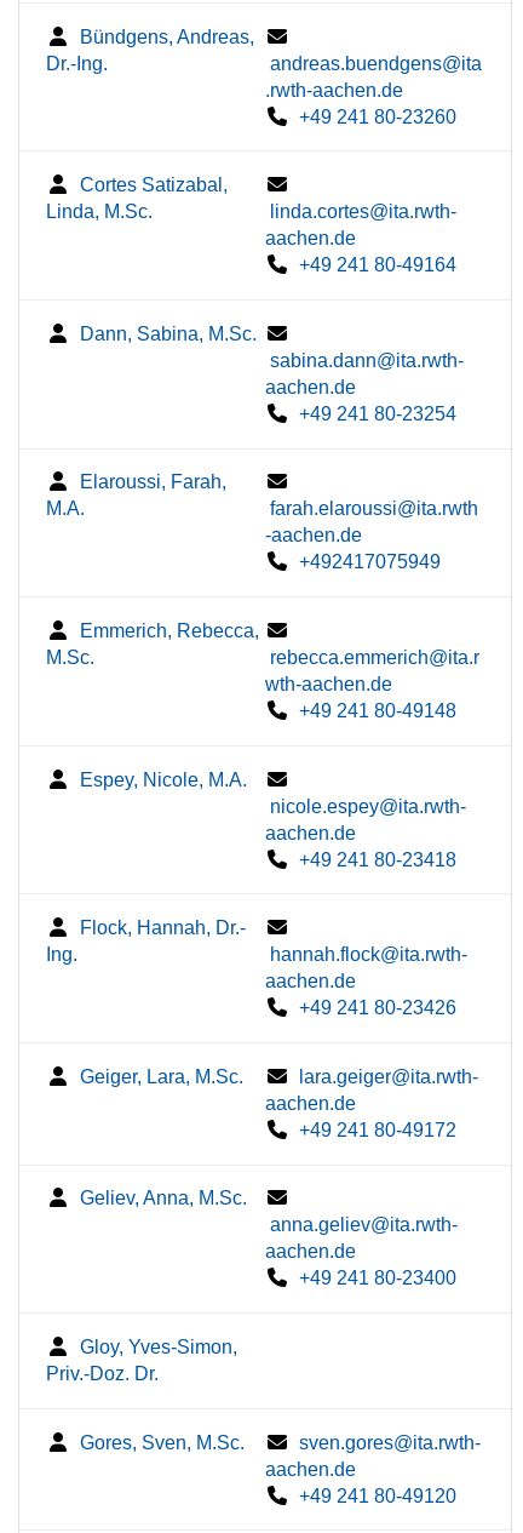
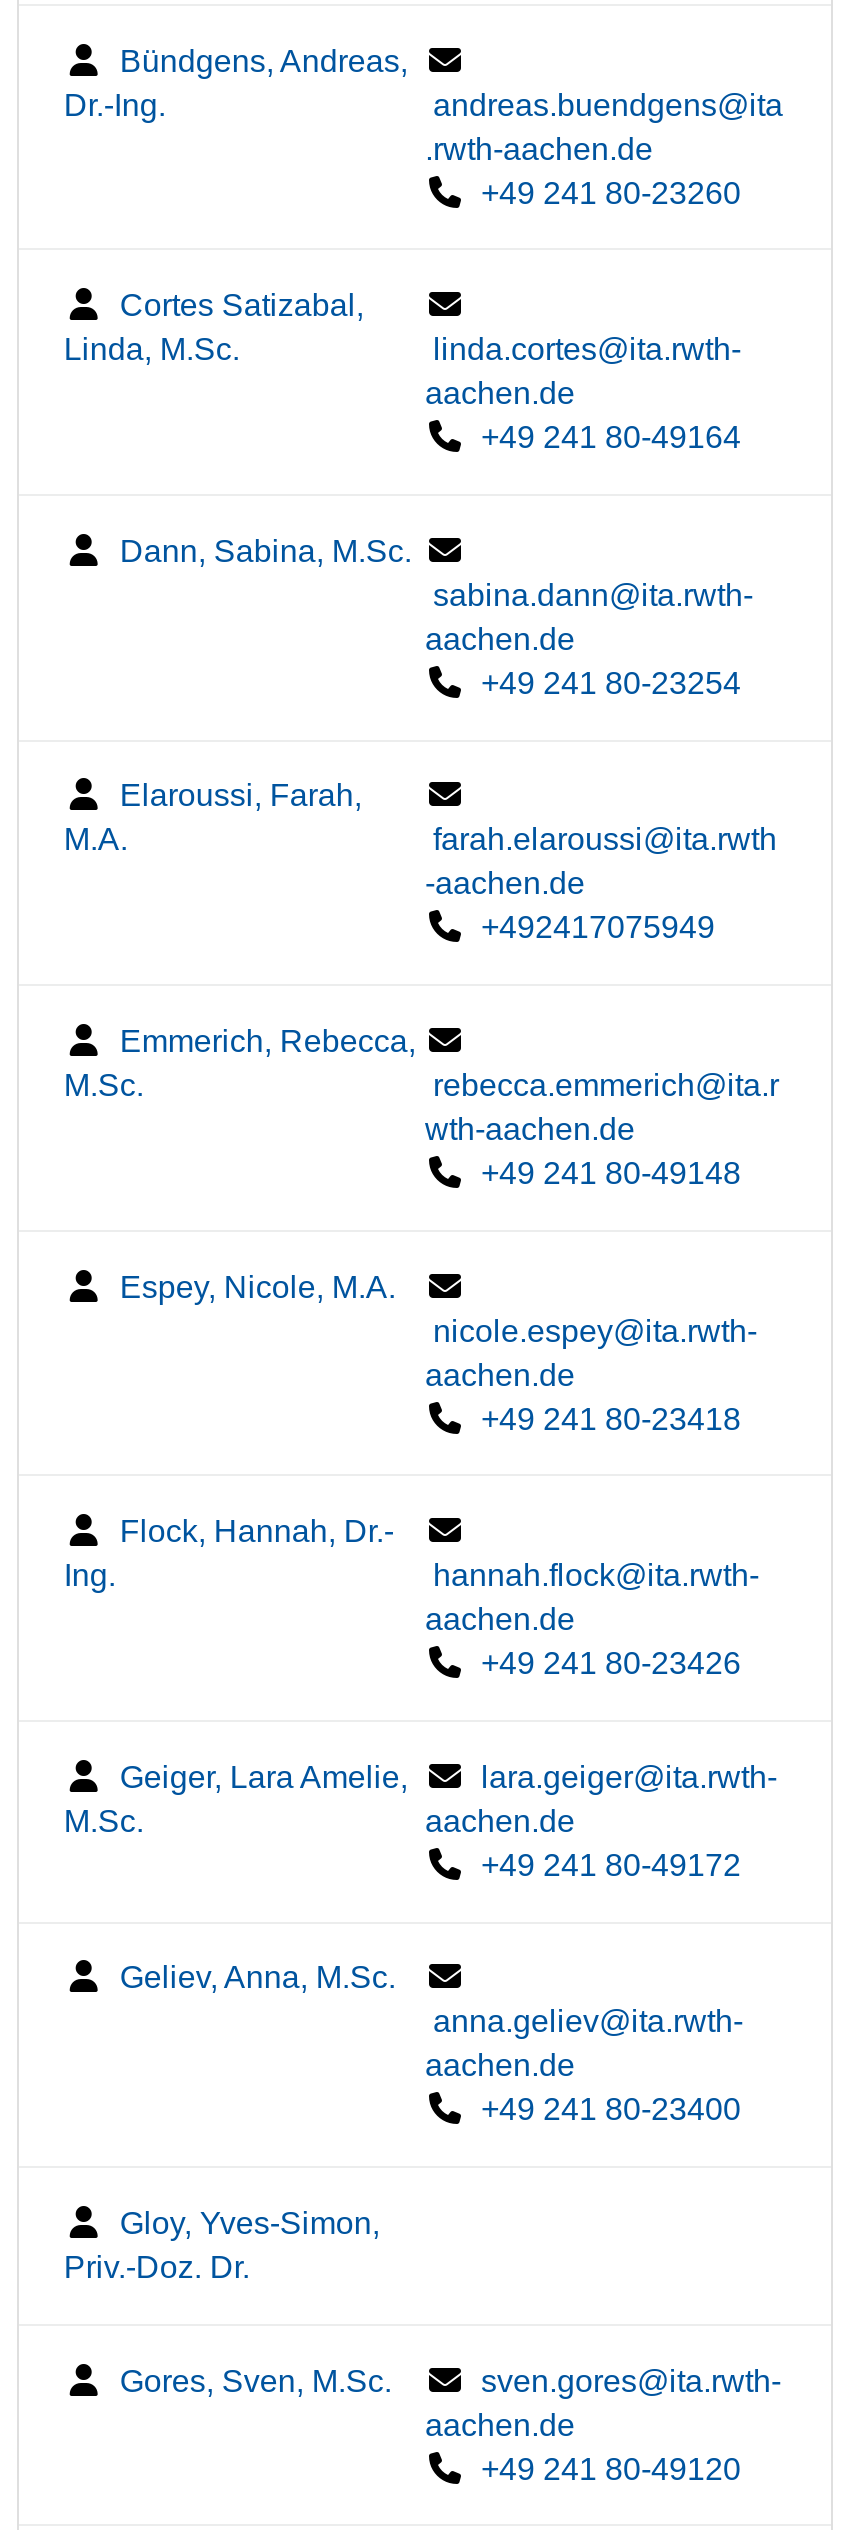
[80,1066,244,1087] Geiger, Lara, M.Sc. -> [64,1759,408,1837] Geiger, Lara Amelie, | M.Sc.

